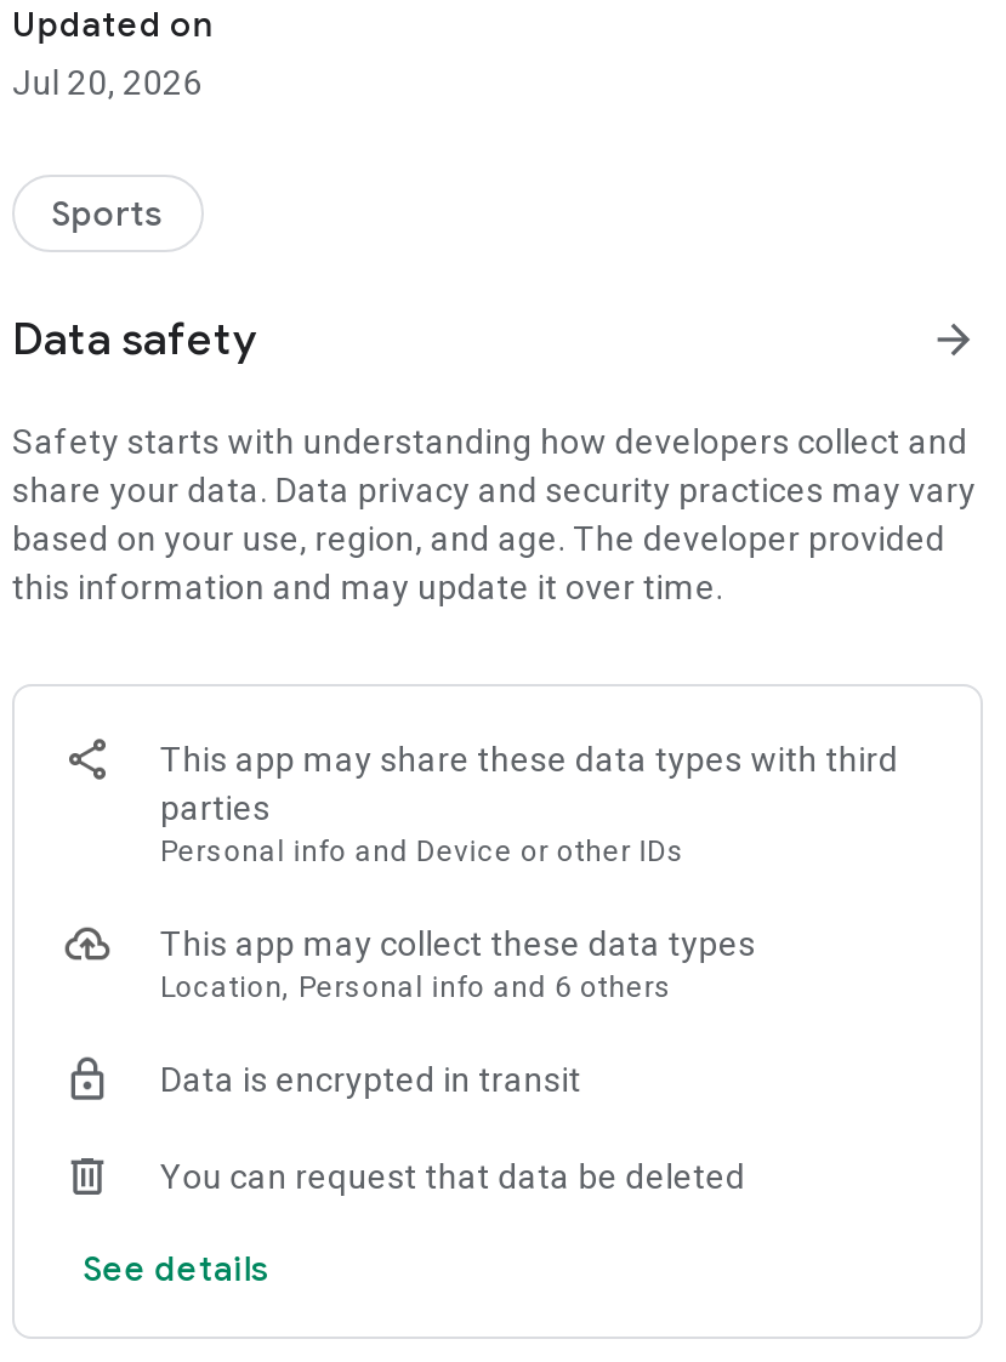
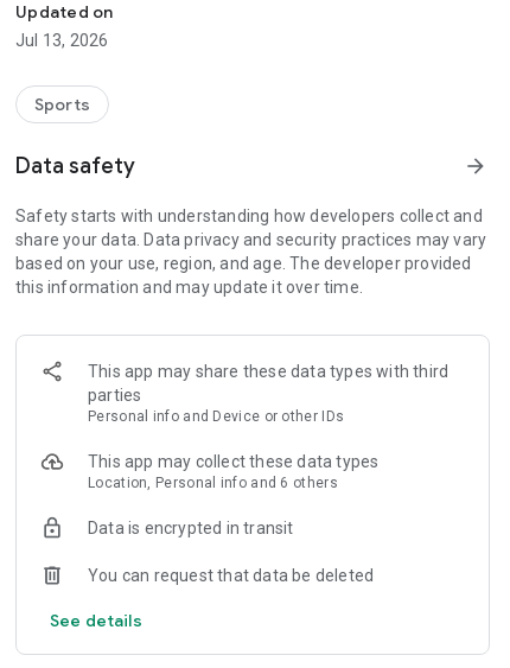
[12,63,202,102] Jul 20, 2026 -> [15,31,108,50] Jul 13, 2026

